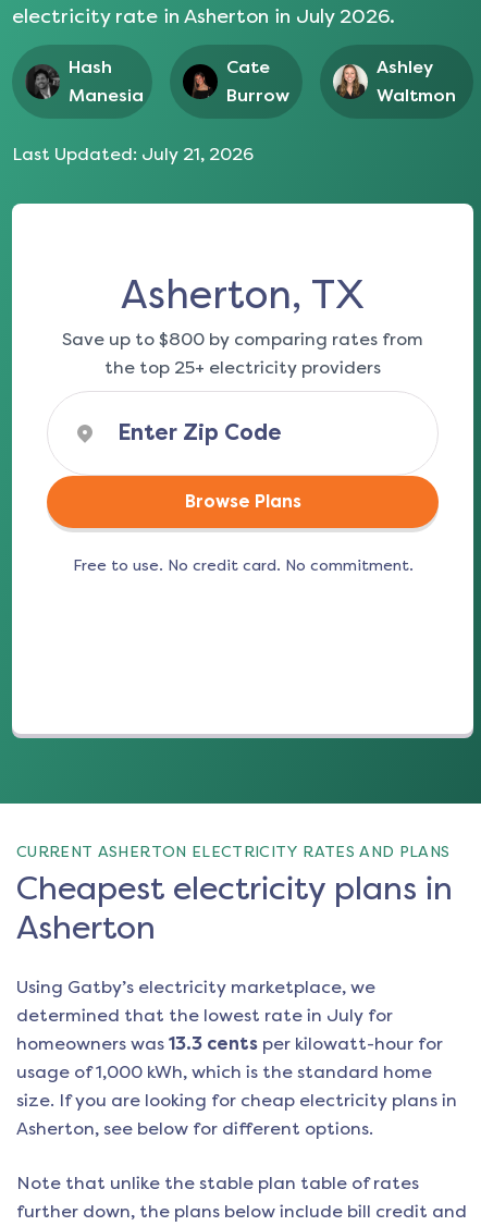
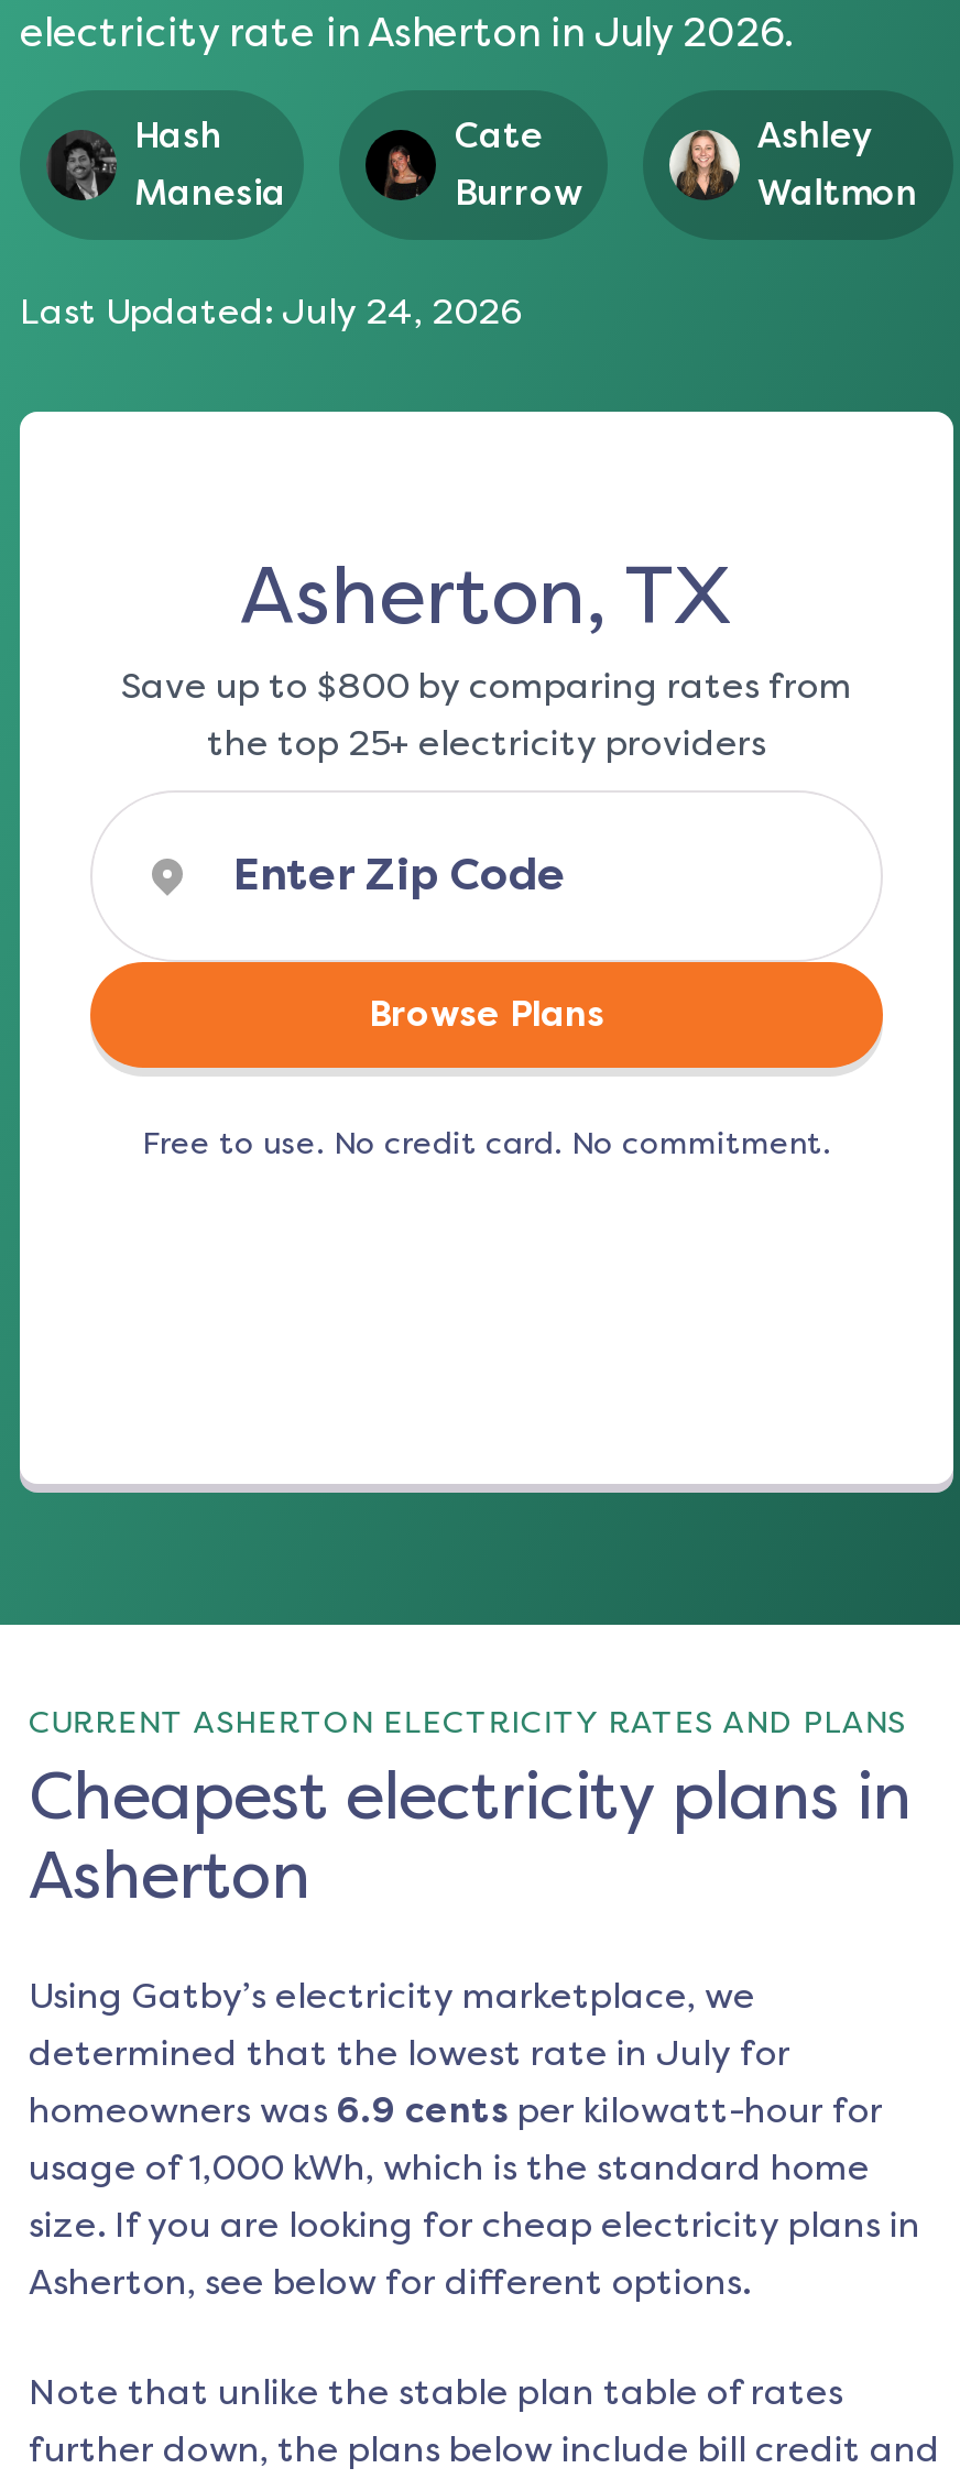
[12,144,254,164] Last Updated: July 21, 2026 -> [20,291,522,332] Last Updated: July 24, 2026
[16,1033,443,1054] homeowners was 13.3 cents per kilowatt-hour for -> [29,2089,883,2131] homeowners was 6.9 cents per kilowatt-hour for

